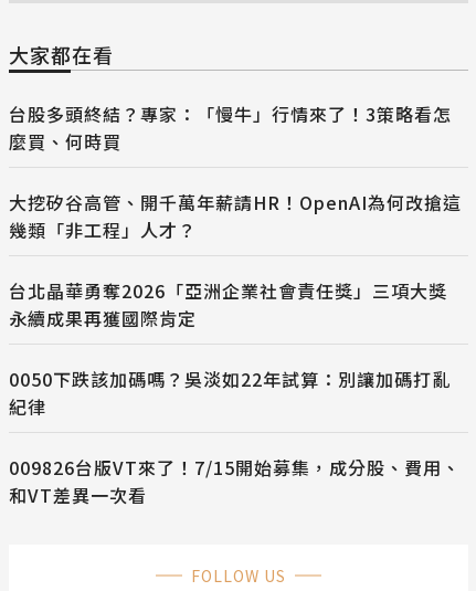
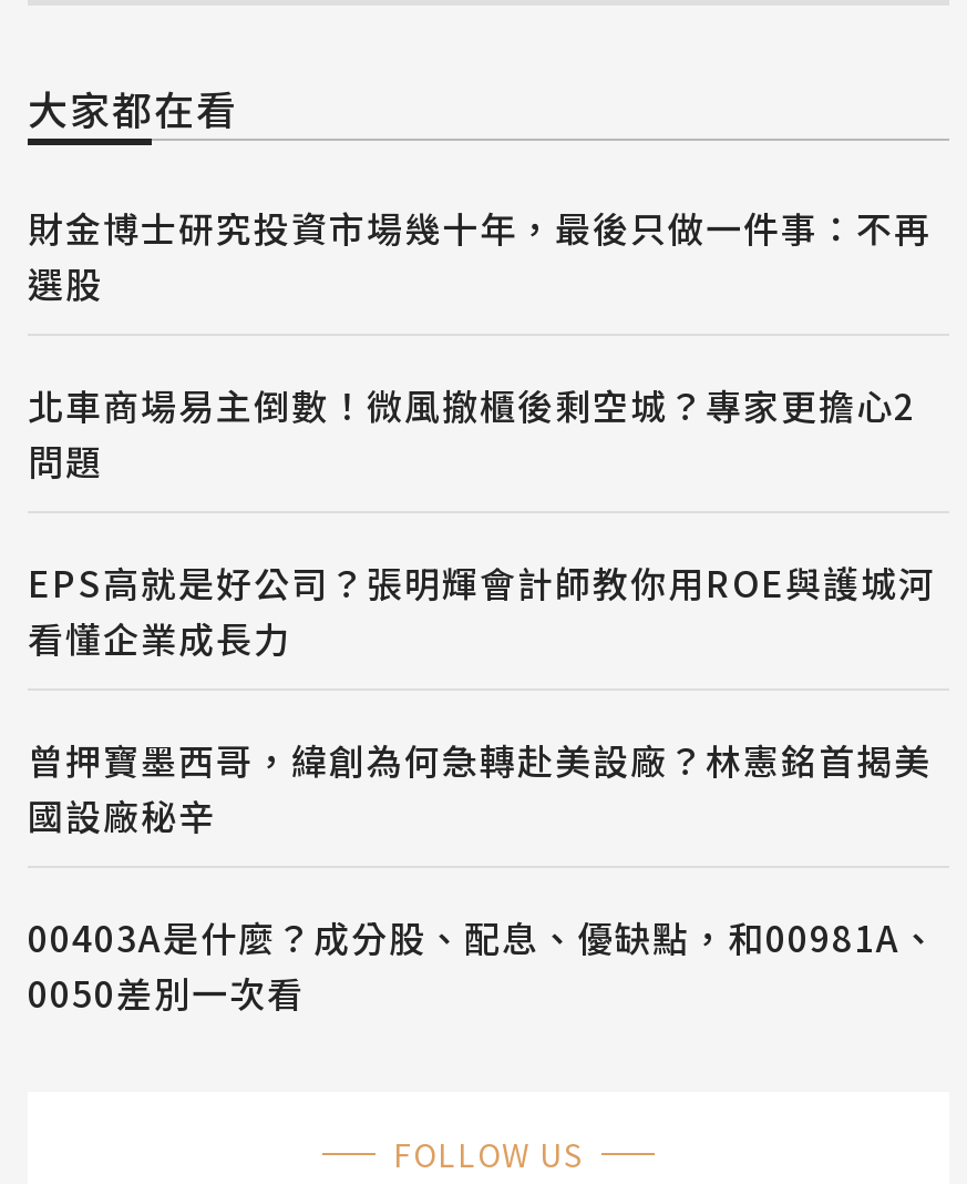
[9,101,452,155] 台股多頭終結？專家：「慢牛」行情來了！3策略看怎 | 麼買、何時買 -> [28,200,932,309] 財金博士研究投資市場幾十年，最後只做一件事：不再 | 選股
[9,189,462,243] 大挖矽谷高管、開千萬年薪請HR！OpenAI為何改搶這 | 幾類「非工程」人才？ -> [28,377,916,486] 北車商場易主倒數！微風撤櫃後剩空城？專家更擔心2 | 問題
[9,277,447,332] 台北晶華勇奪2026「亞洲企業社會責任獎」三項大獎 | 永續成果再獲國際肯定 -> [28,555,936,663] EPS高就是好公司？張明輝會計師教你用ROE與護城河 | 看懂企業成長力
[9,366,451,420] 0050下跌該加碼嗎？吳淡如22年試算：別讓加碼打亂 | 紀律 -> [28,732,932,841] 曾押寶墨西哥，緯創為何急轉赴美設廠？林憲銘首揭美 | 國設廠秘辛
[9,454,461,508] 009826台版VT來了！7/15開始募集，成分股、費用、 | 和VT差異一次看 -> [28,910,938,1018] 00403A是什麼？成分股、配息、優缺點，和00981A、 | 0050差別一次看

